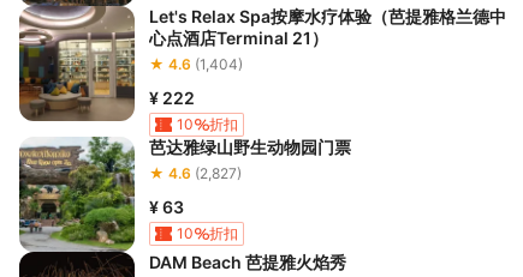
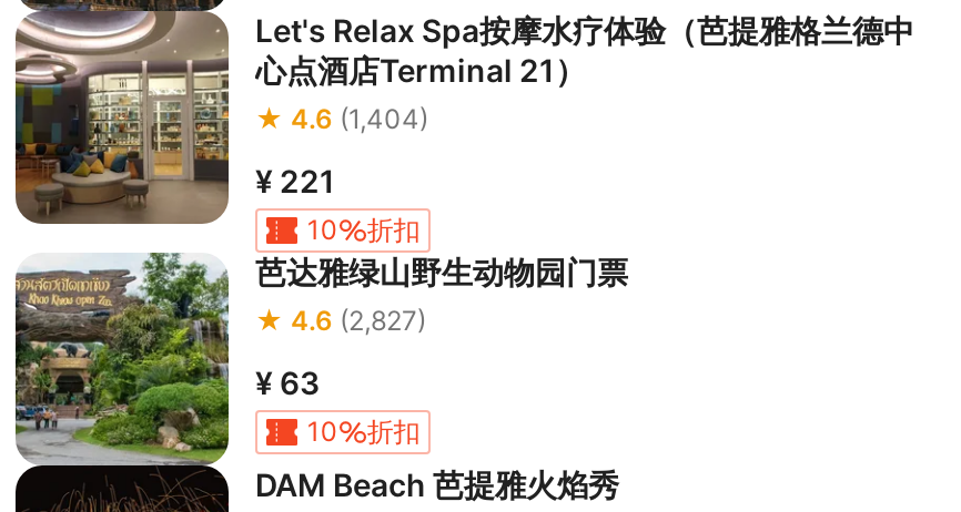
[149,88,195,108] ¥ 222 -> [255,162,335,199] ¥ 221

